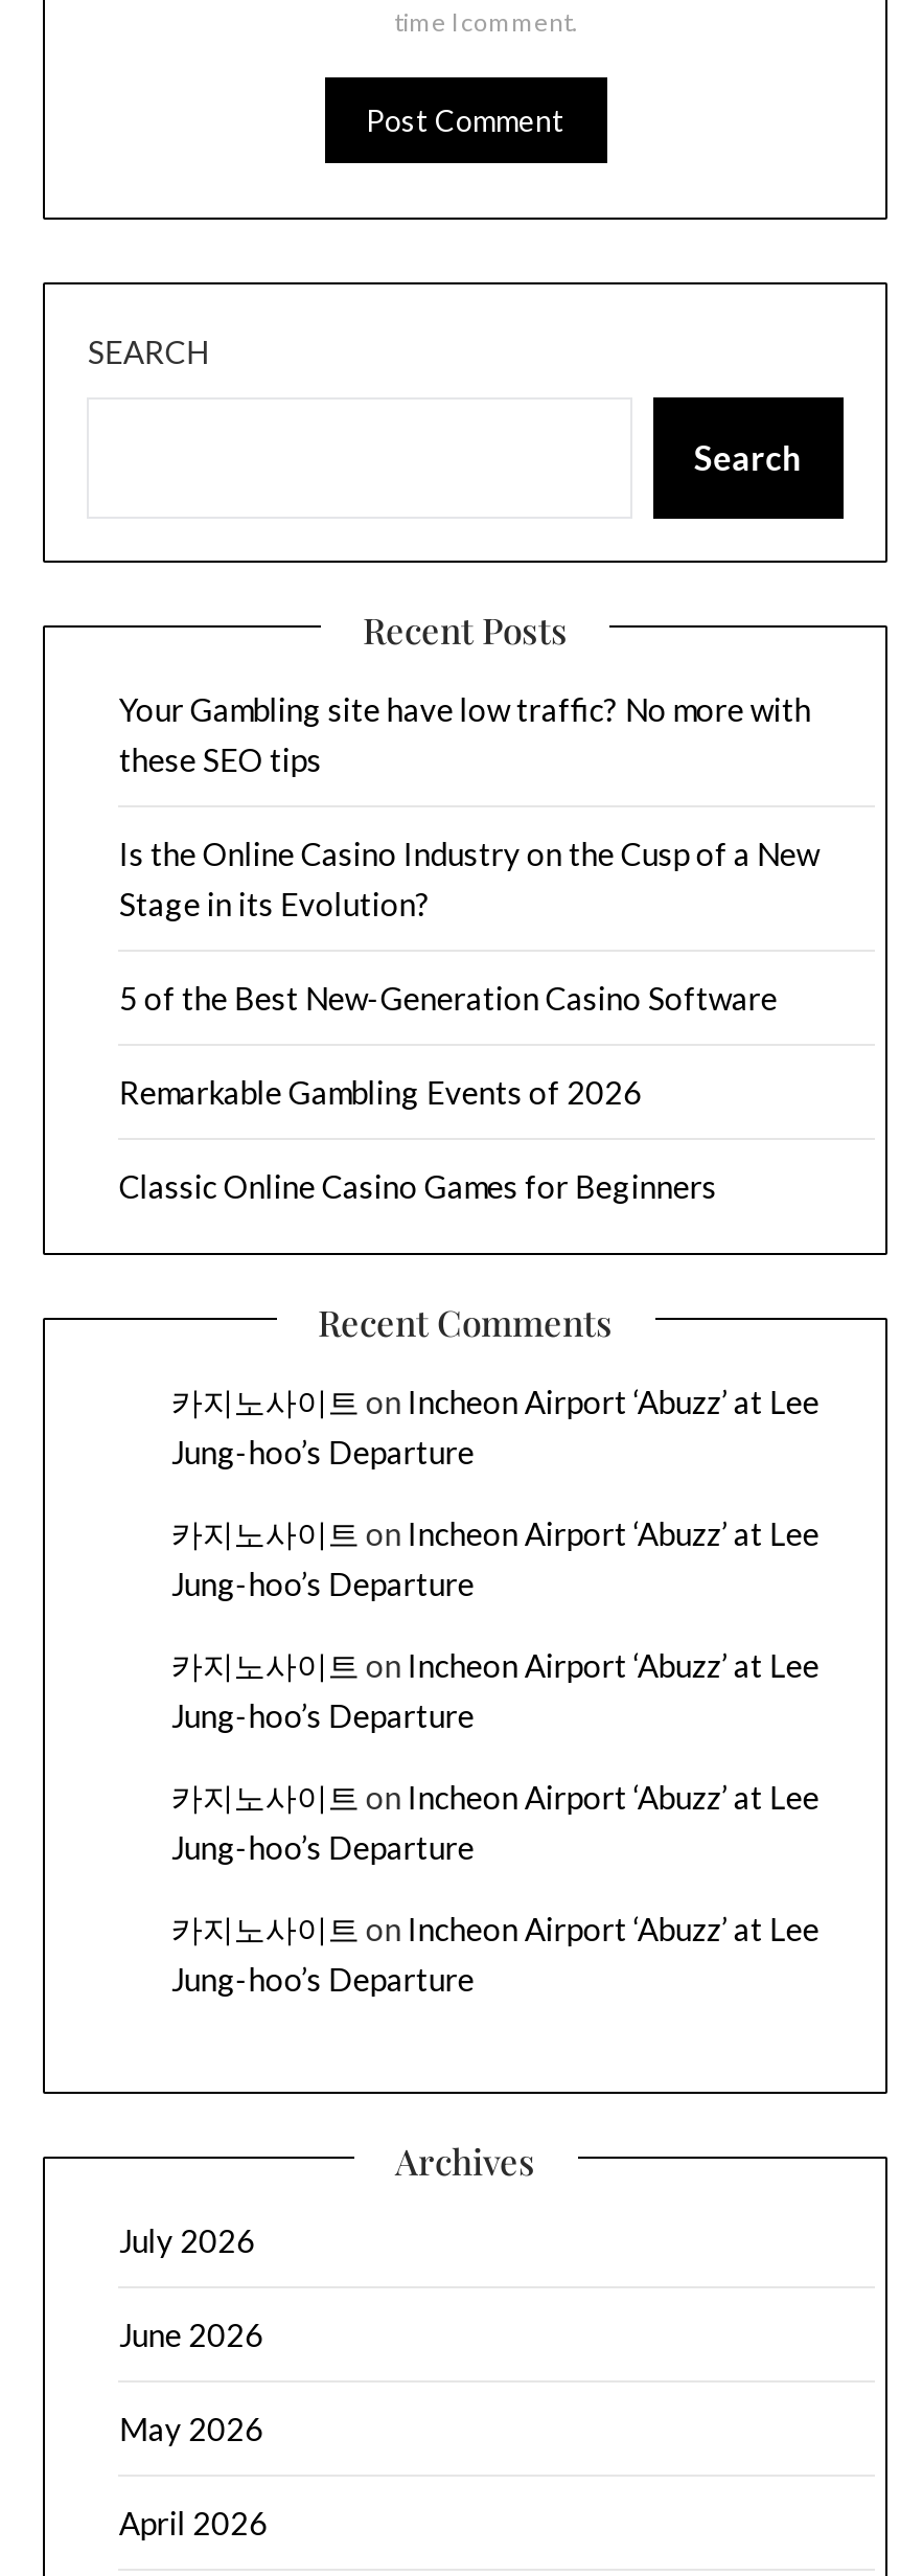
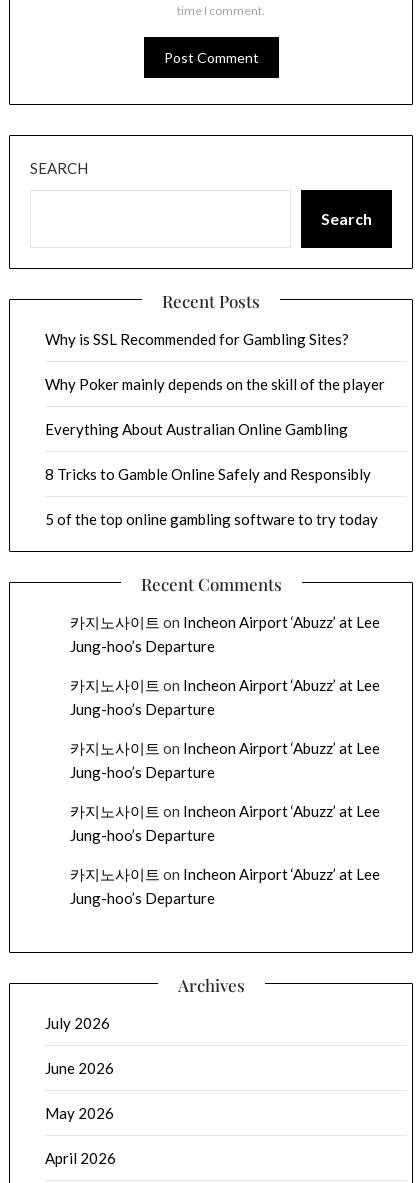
[119,690,811,778] Your Gambling site have low traffic? No more with | these SEO tips -> [45,330,349,348] Why is SSL Recommended for Gambling Sites?
[119,834,819,922] Is the Online Casino Industry on the Cusp of a New | Stage in its Evolution? -> [45,375,385,393] Why Poker mainly depends on the skill of the player
[119,979,777,1016] 5 of the Best New-Generation Casino Software -> [45,420,348,438] Everything About Australian Online Gambling
[119,1073,642,1111] Remarkable Gambling Events of 2026 -> [45,465,371,483] 8 Tricks to Gamble Online Safely and Responsibly
[119,1167,717,1205] Classic Online Casino Games for Beginners -> [45,510,378,528] 5 of the top online gambling software to try today

